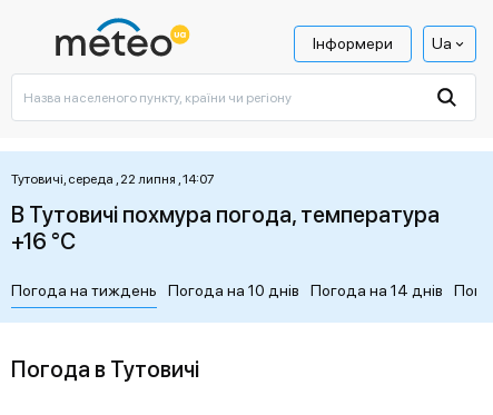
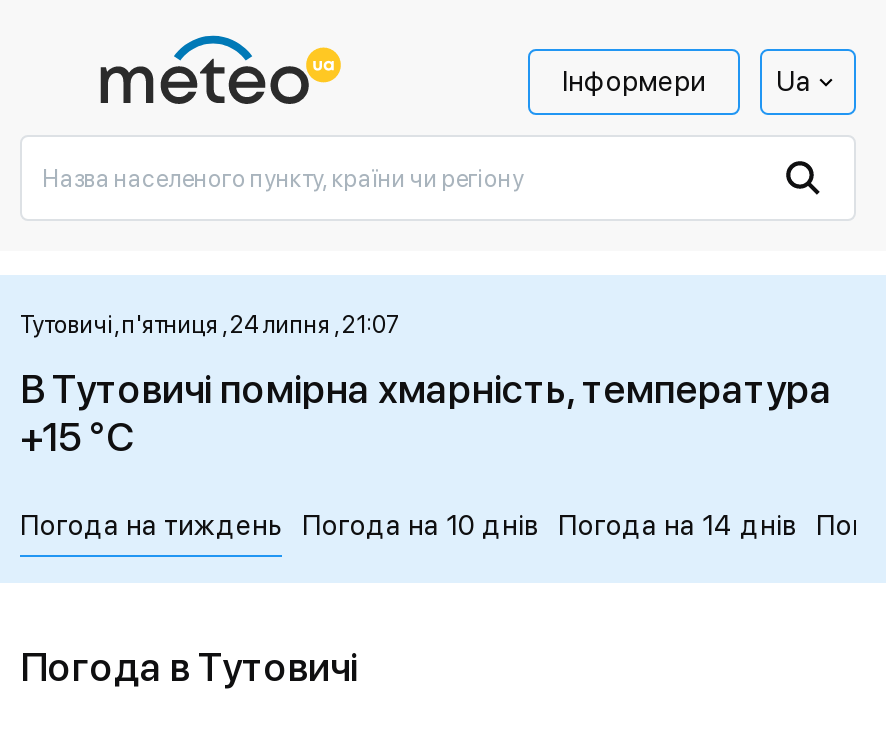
[11,171,215,187] Тутовичі, середа , 22 липня , 14:07 -> [20,311,400,339] Тутовичі, п'ятниця , 24 липня , 21:07
[11,201,440,228] В Тутовичі похмура погода, температура -> [20,365,832,413] В Тутовичі помірна хмарність, температура
[11,228,76,255] +16 °C -> [20,413,134,461] +15 °C

